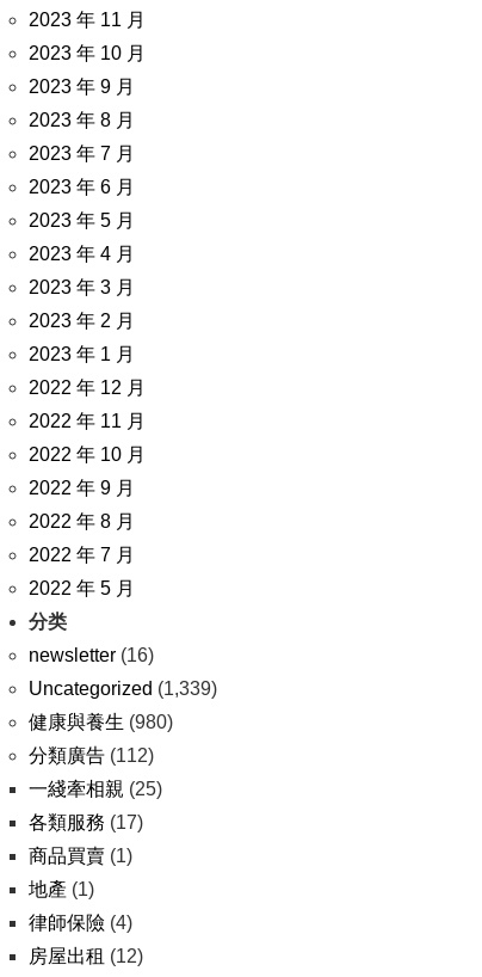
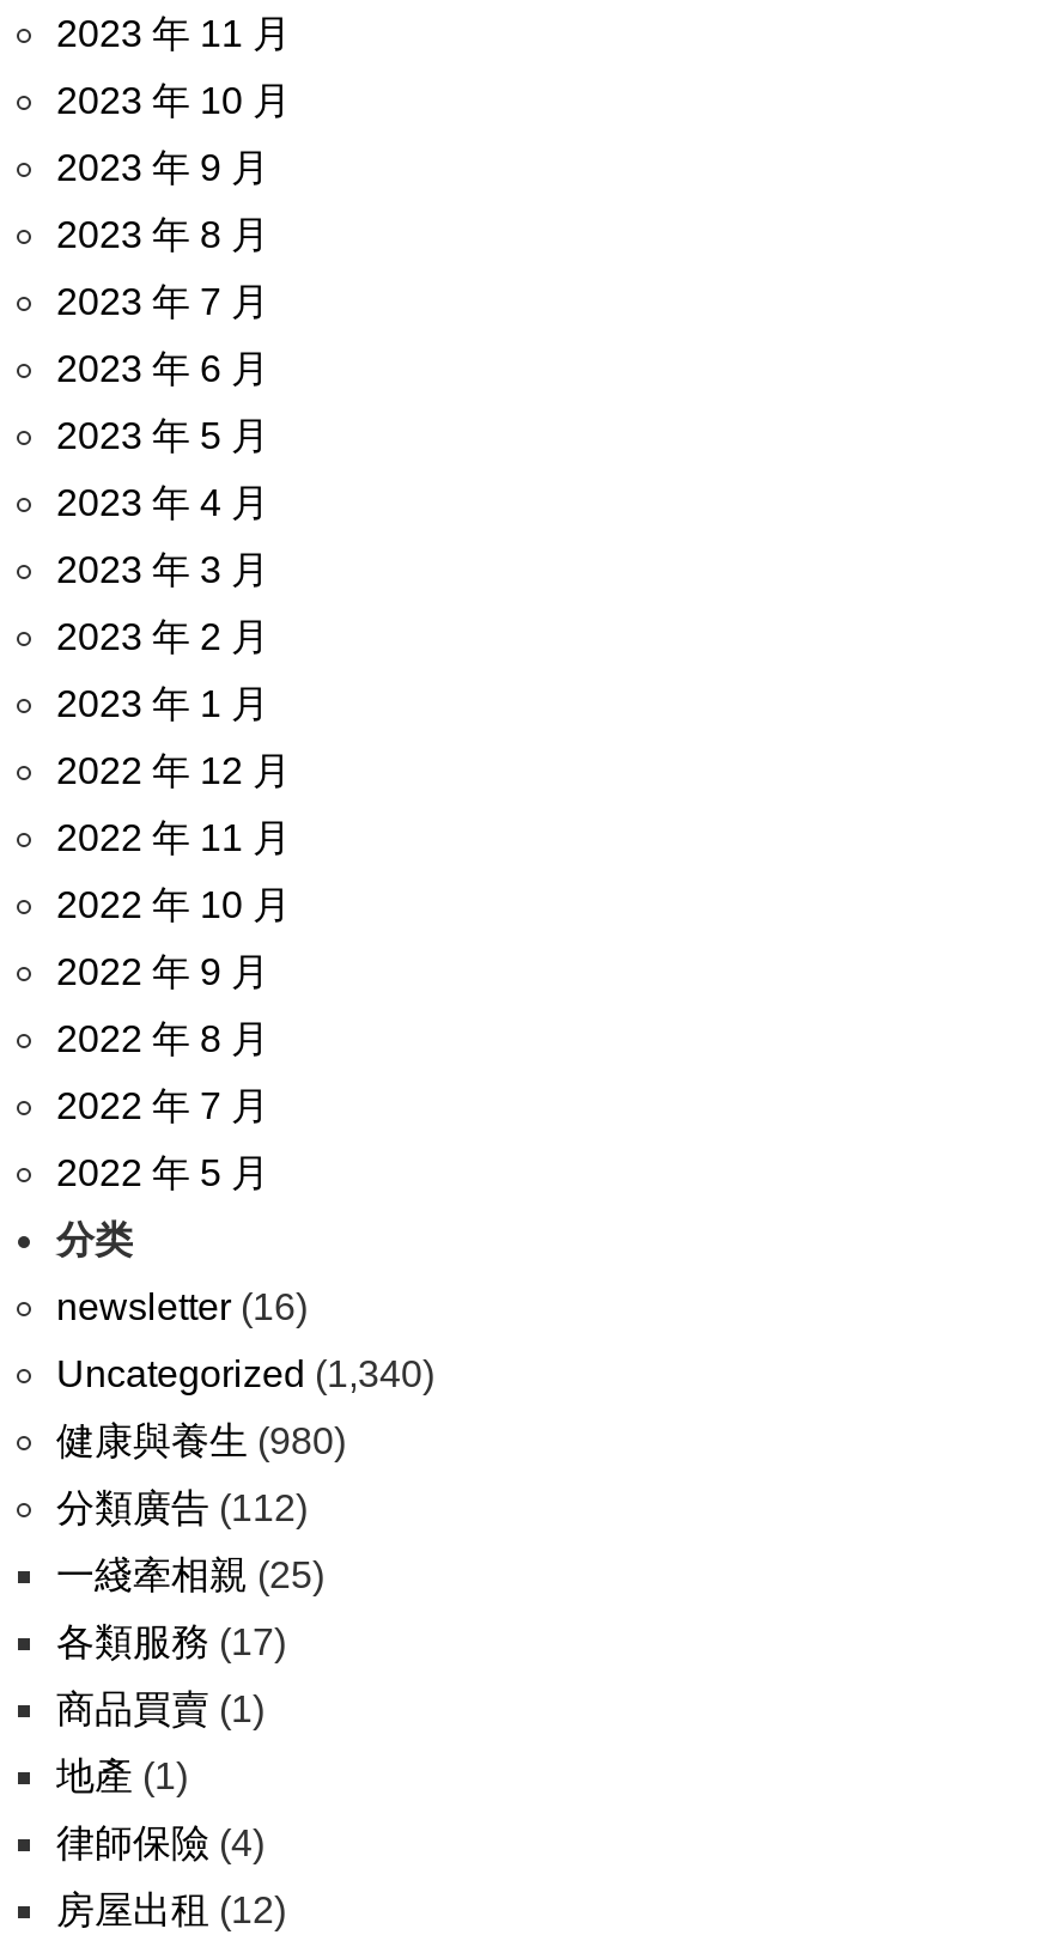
[29,678,217,699] Uncategorized (1,339) -> [56,1353,434,1394] Uncategorized (1,340)

